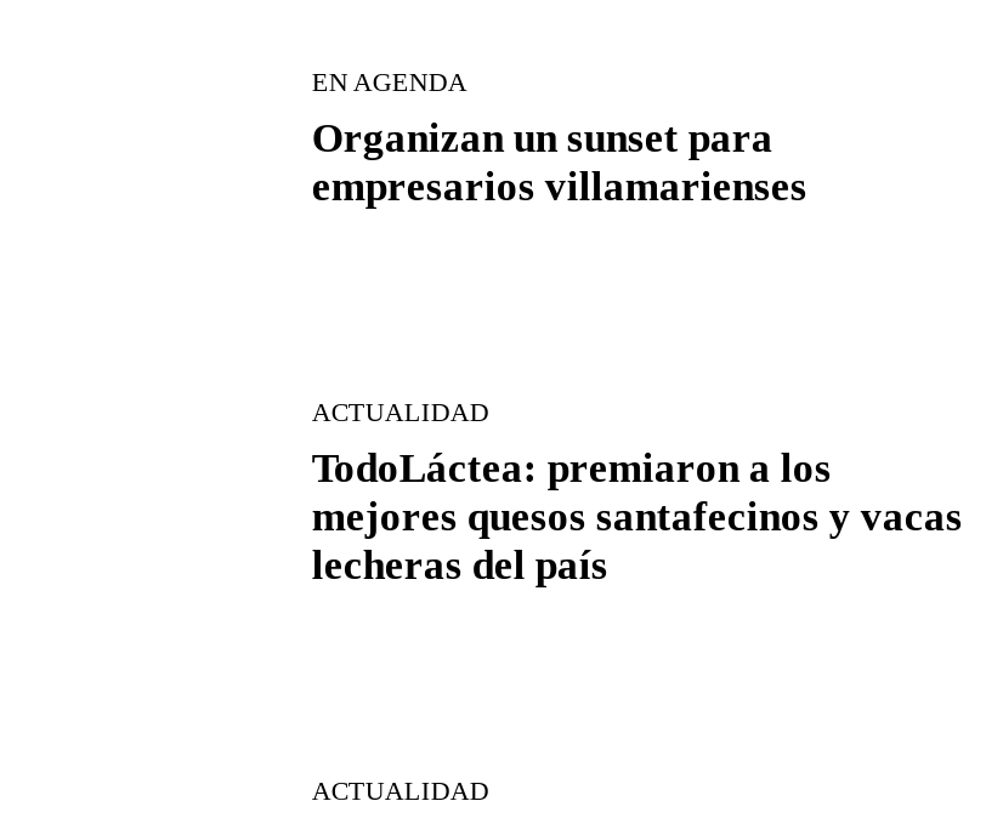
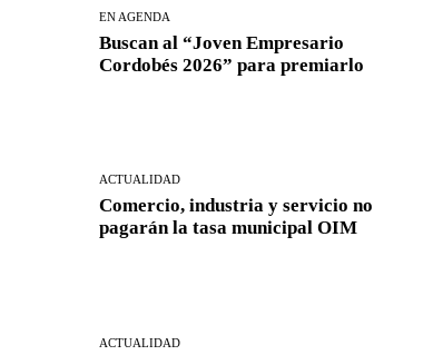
[312,114,807,209] Organizan un sunset para | empresarios villamarienses -> [100,32,364,76] Buscan al “Joven Empresario | Cordobés 2026” para premiarlo
[312,445,963,588] TodoLáctea: premiaron a los | mejores quesos santafecinos y vacas | lecheras del país -> [100,195,373,238] Comercio, industria y servicio no | pagarán la tasa municipal OIM

